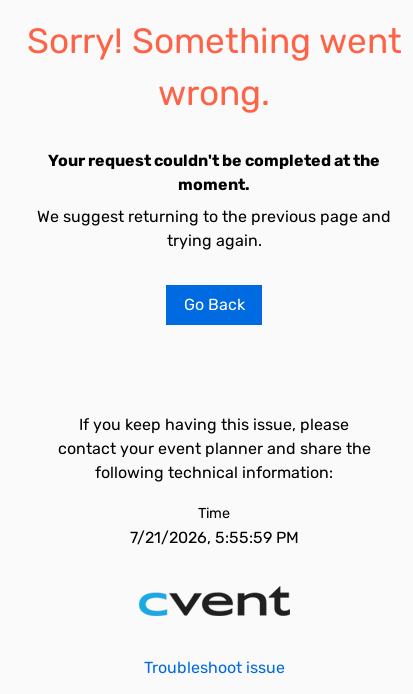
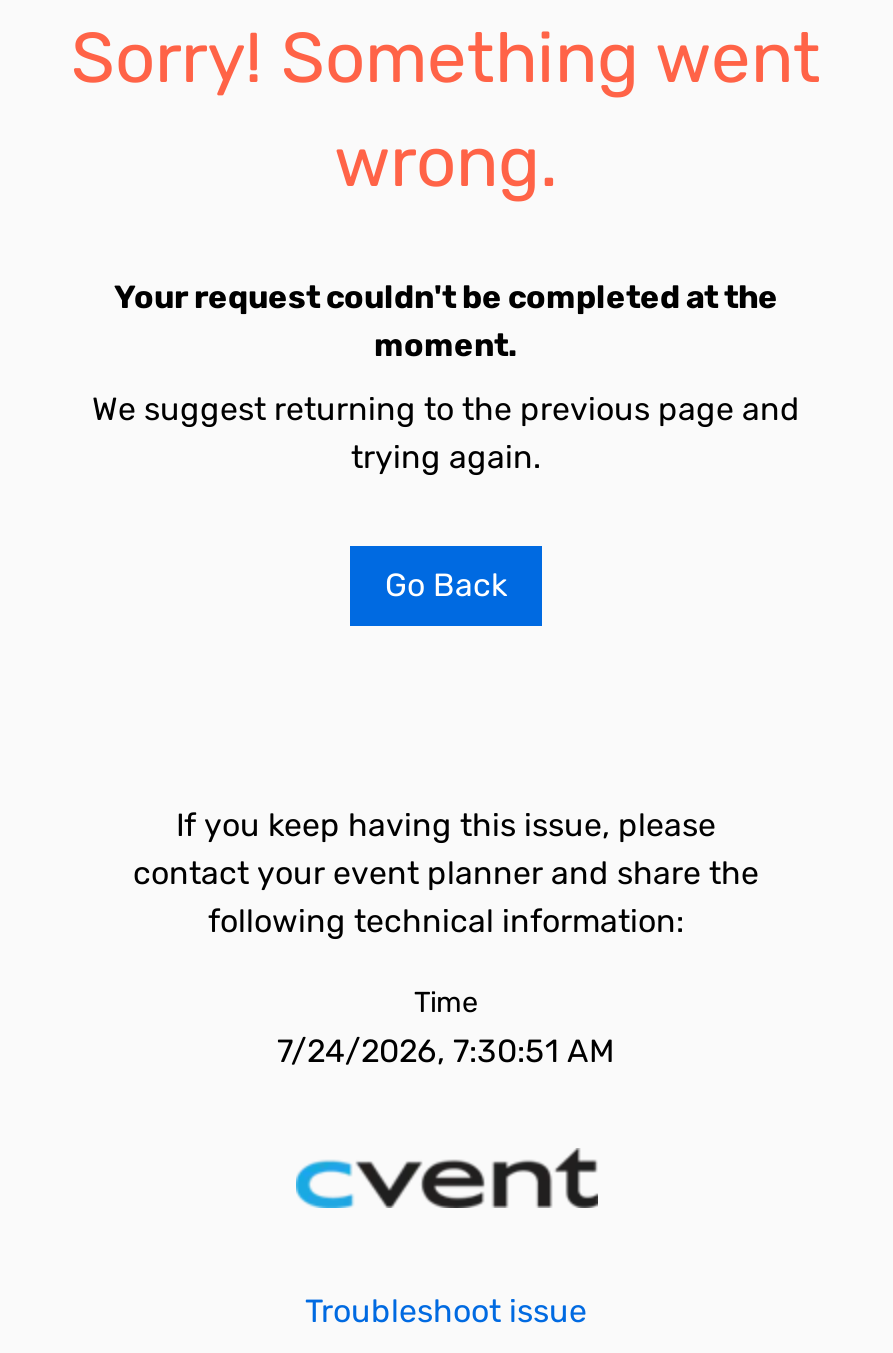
[129,528,298,547] 7/21/2026, 5:55:59 PM -> [277,1032,615,1070] 7/24/2026, 7:30:51 AM

